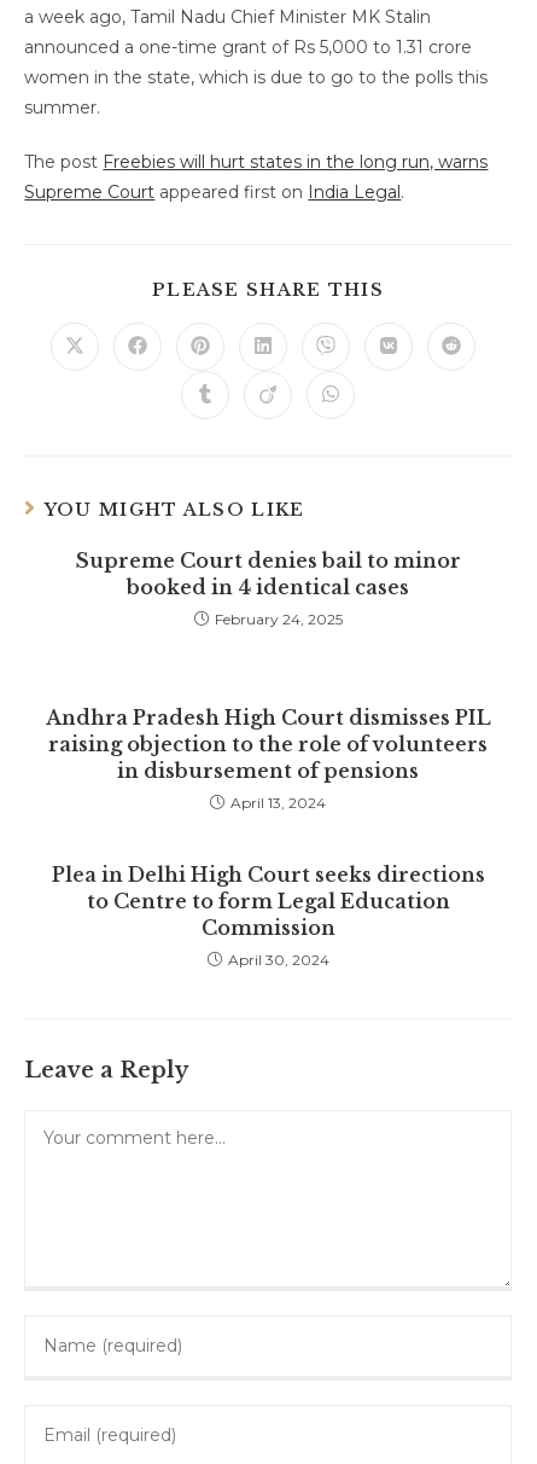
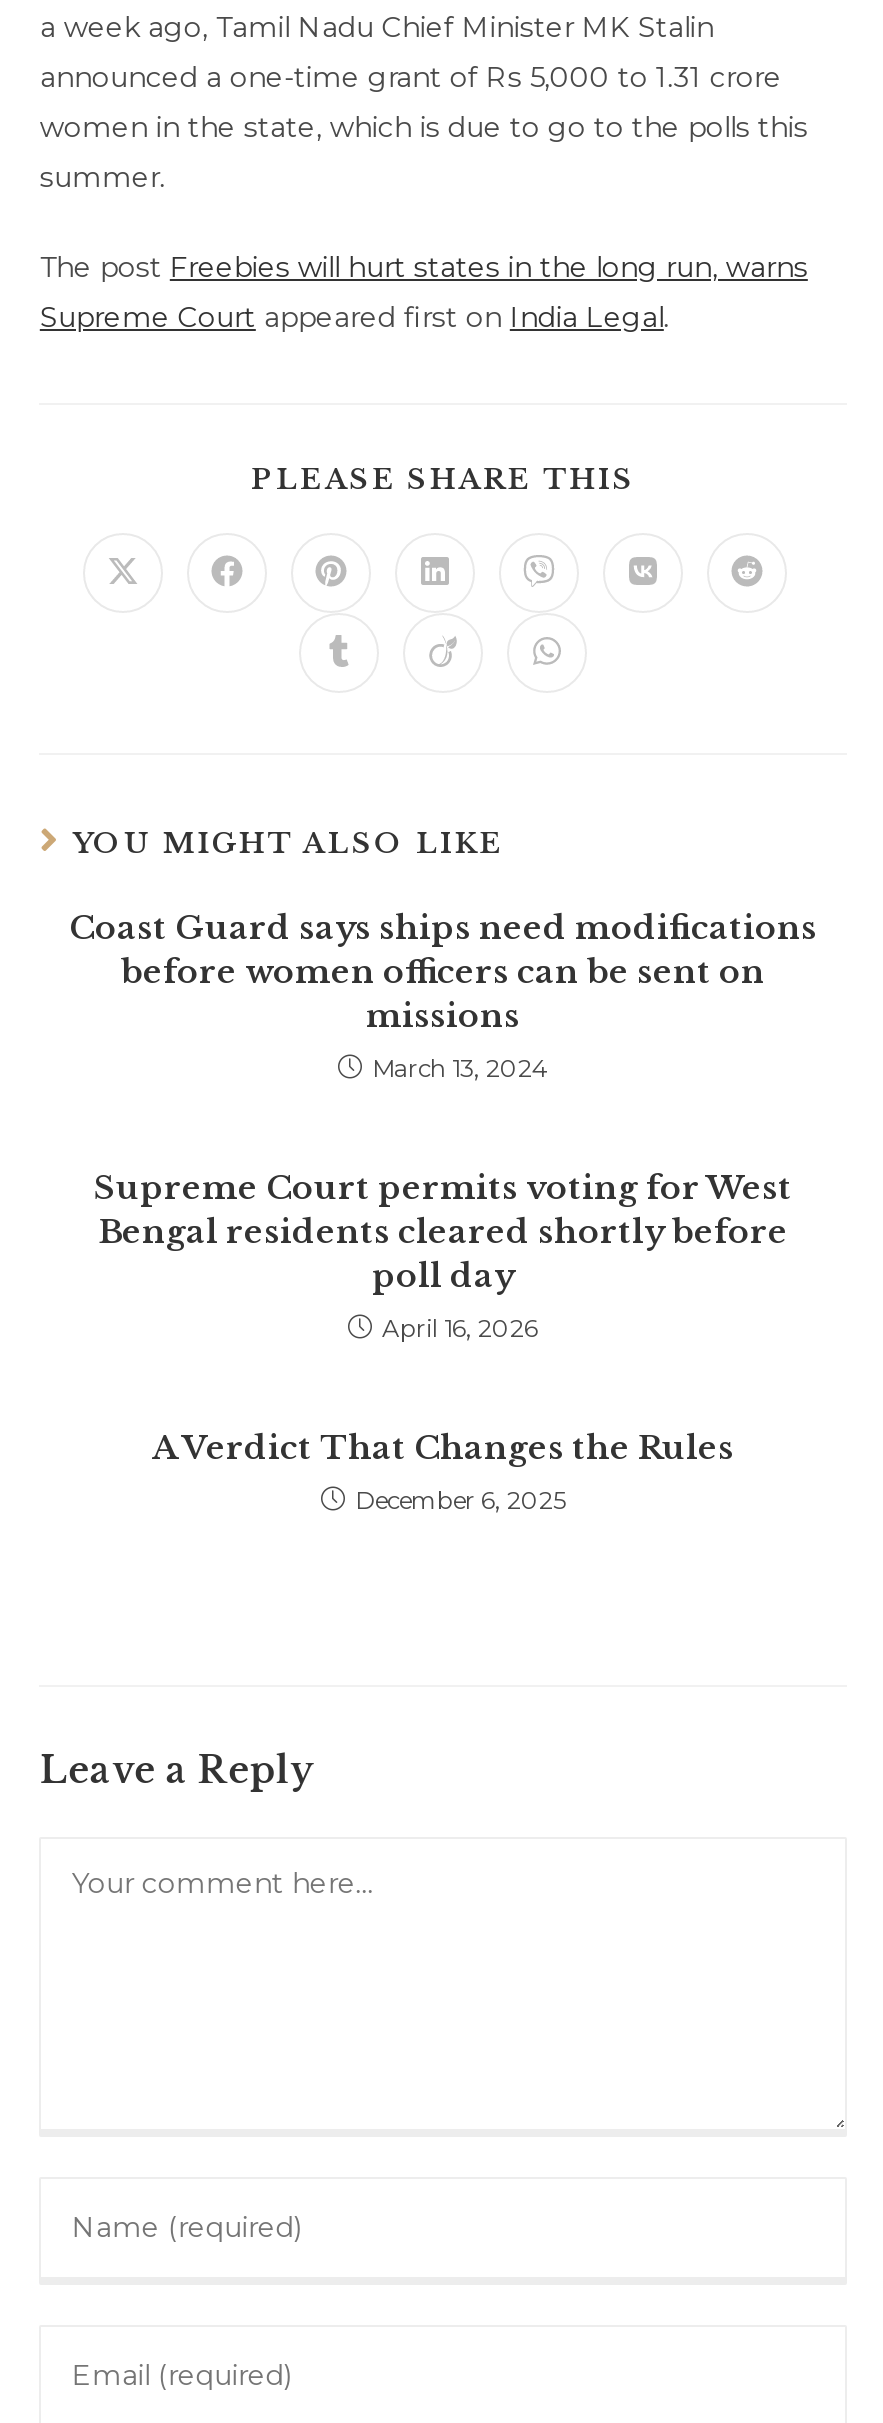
[75,548,460,628] Supreme Court denies bail to minor | booked in 4 identical cases | February 24, 2025 -> [69,907,817,1083] Coast Guard says ships need modifications | before women officers can be sent on | missions | March 13, 2024
[45,705,491,812] Andhra Pradesh High Court dismisses PIL | raising objection to the role of volunteers | in disbursement of pensions | April 13, 2024 -> [94,1167,792,1343] Supreme Court permits voting for West | Bengal residents cleared shortly before | poll day | April 16, 2026
[51,862,485,969] Plea in Delhi High Court seeks directions | to Centre to form Legal Education | Commission | April 30, 2024 -> [152,1427,734,1515] A Verdict That Changes the Rules | December 6, 2025

